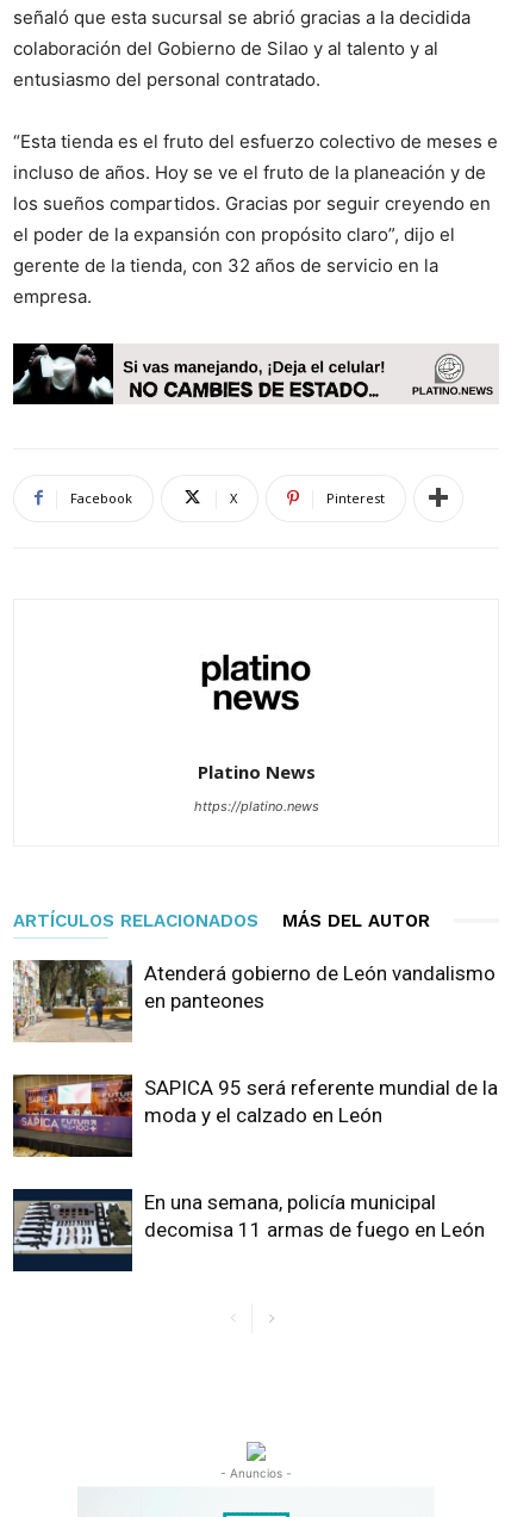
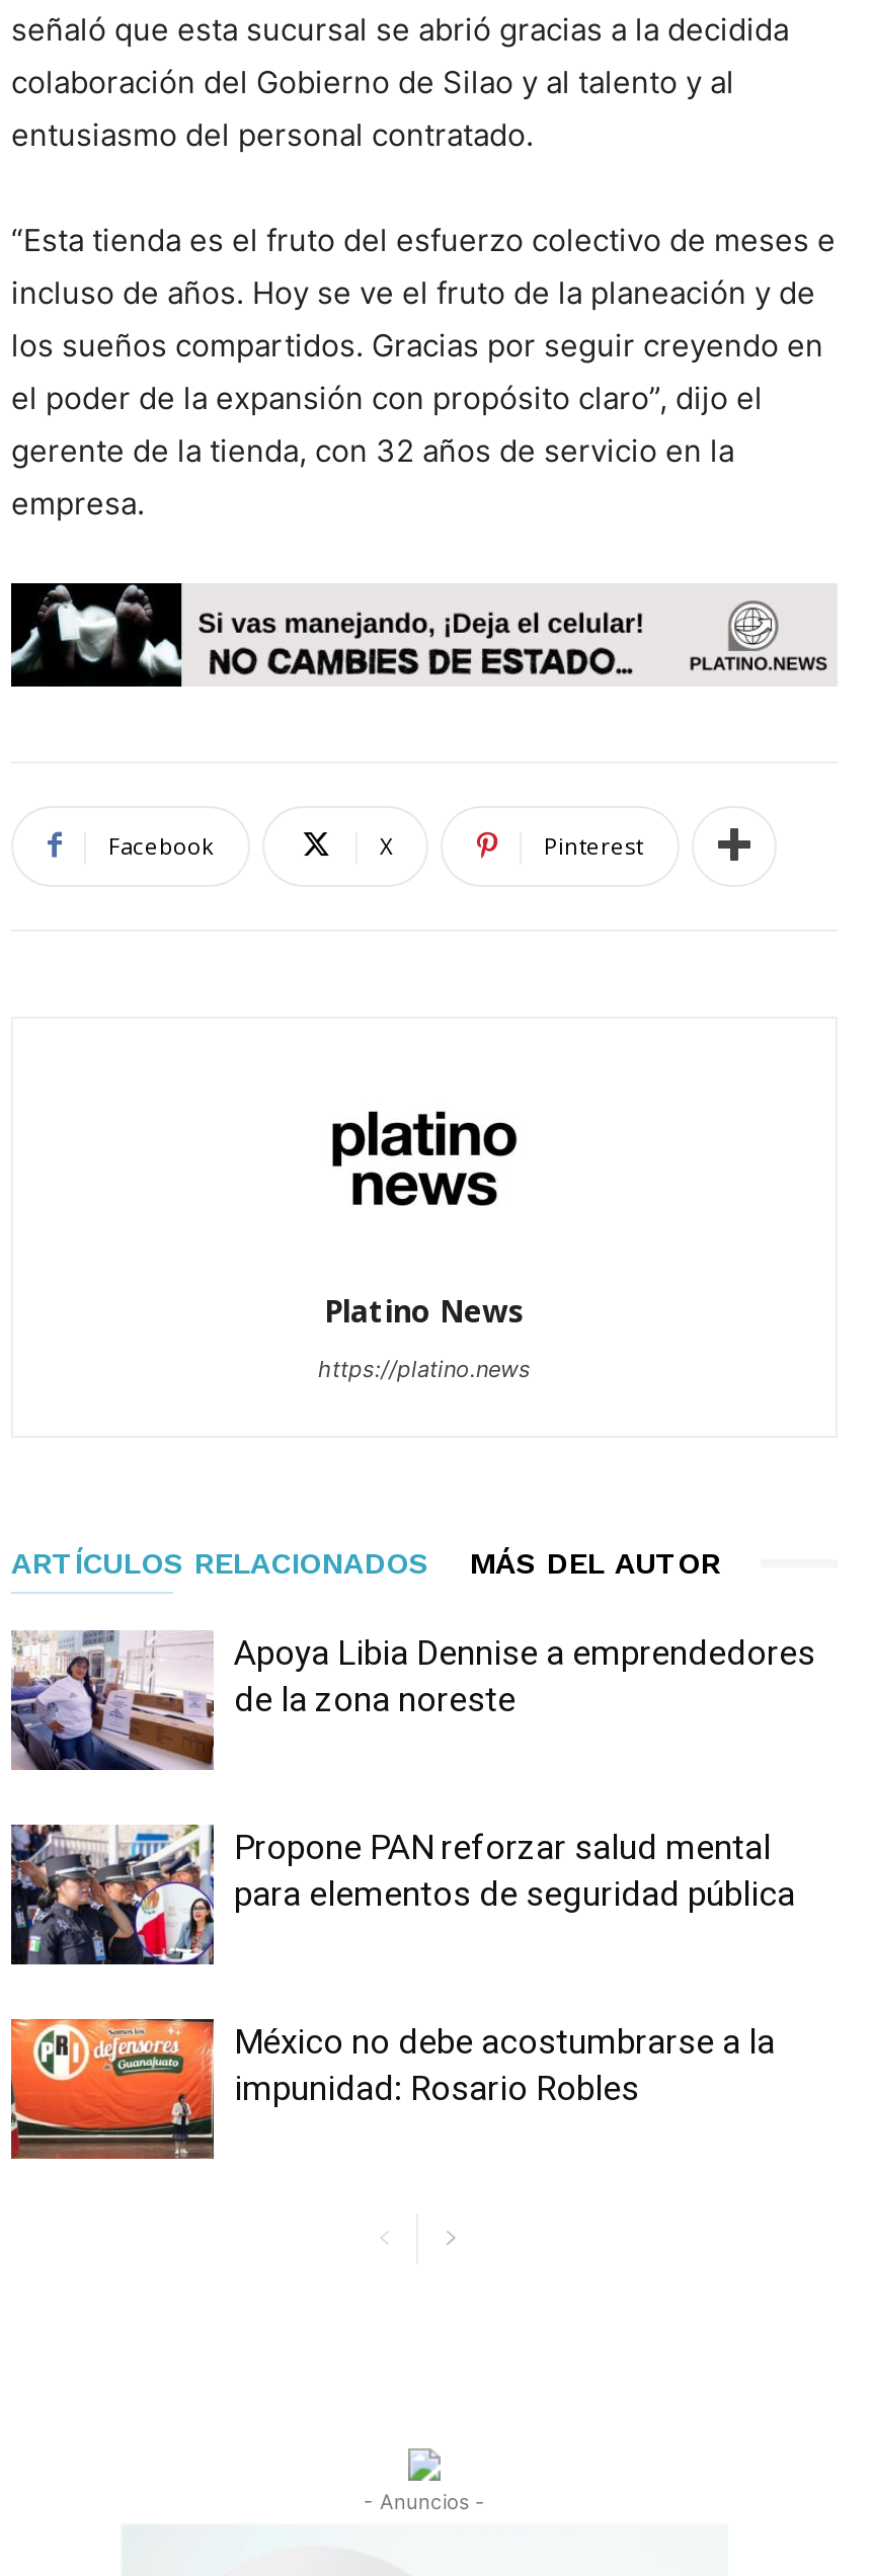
[12,959,496,1042] [image] | Atenderá gobierno de León vandalismo | en panteones -> [9,1628,815,1772] [image] | Apoya Libia Dennise a emprendedores | de la zona noreste
[12,1073,498,1158] [image] | SAPICA 95 será referente mundial de la | moda y el calzado en León -> [9,1825,795,1966] [image] | Propone PAN reforzar salud mental | para elementos de seguridad pública
[12,1188,485,1273] [image] | En una semana, policía municipal | decomisa 11 armas de fuego en León -> [9,2017,775,2161] [image] | México no debe acostumbrarse a la | impunidad: Rosario Robles

